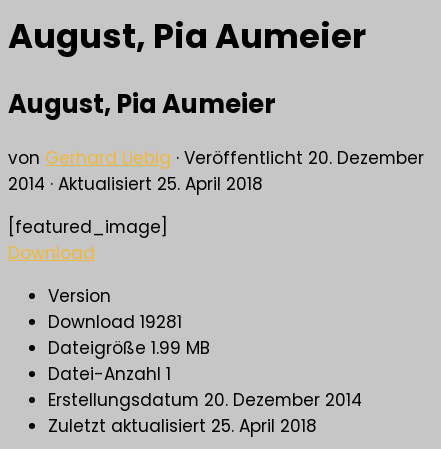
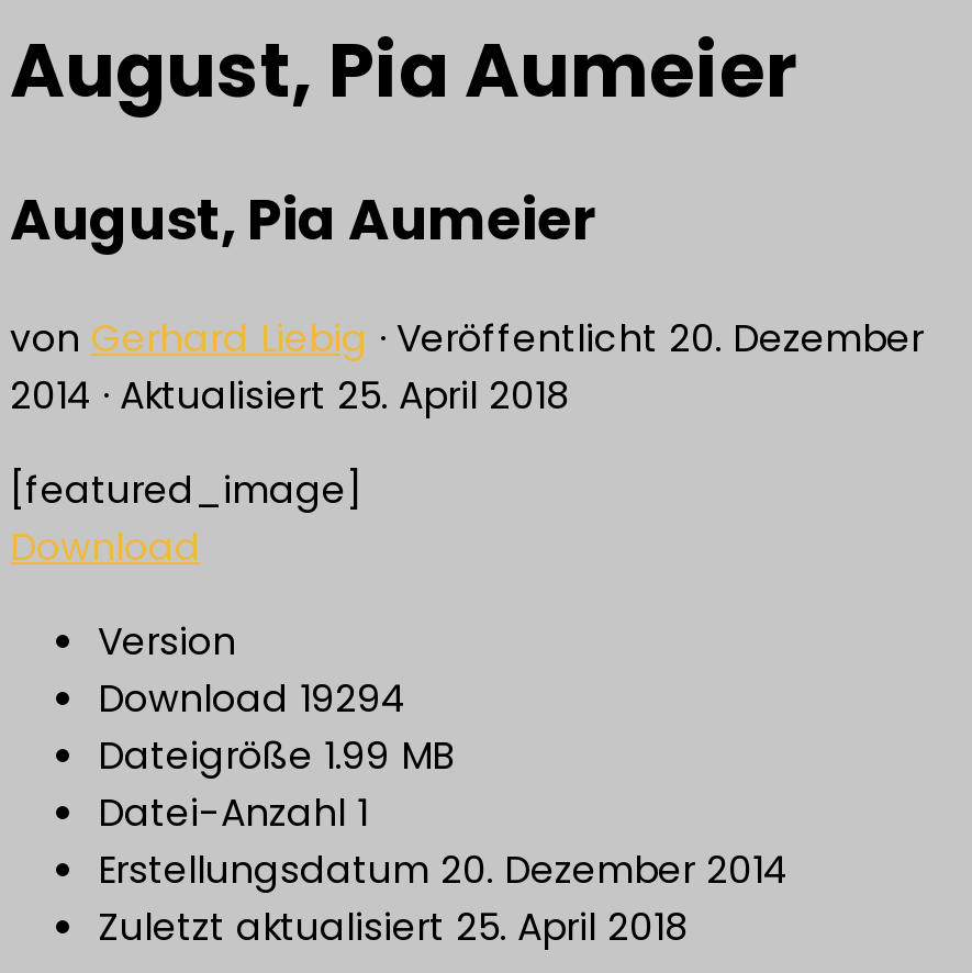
[48,310,182,334] Download 19281 -> [98,672,405,725] Download 19294

